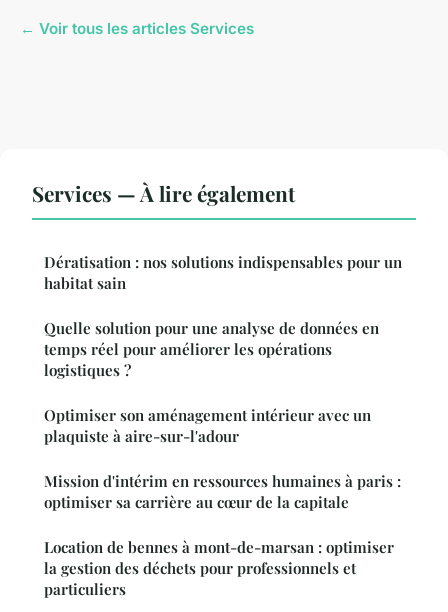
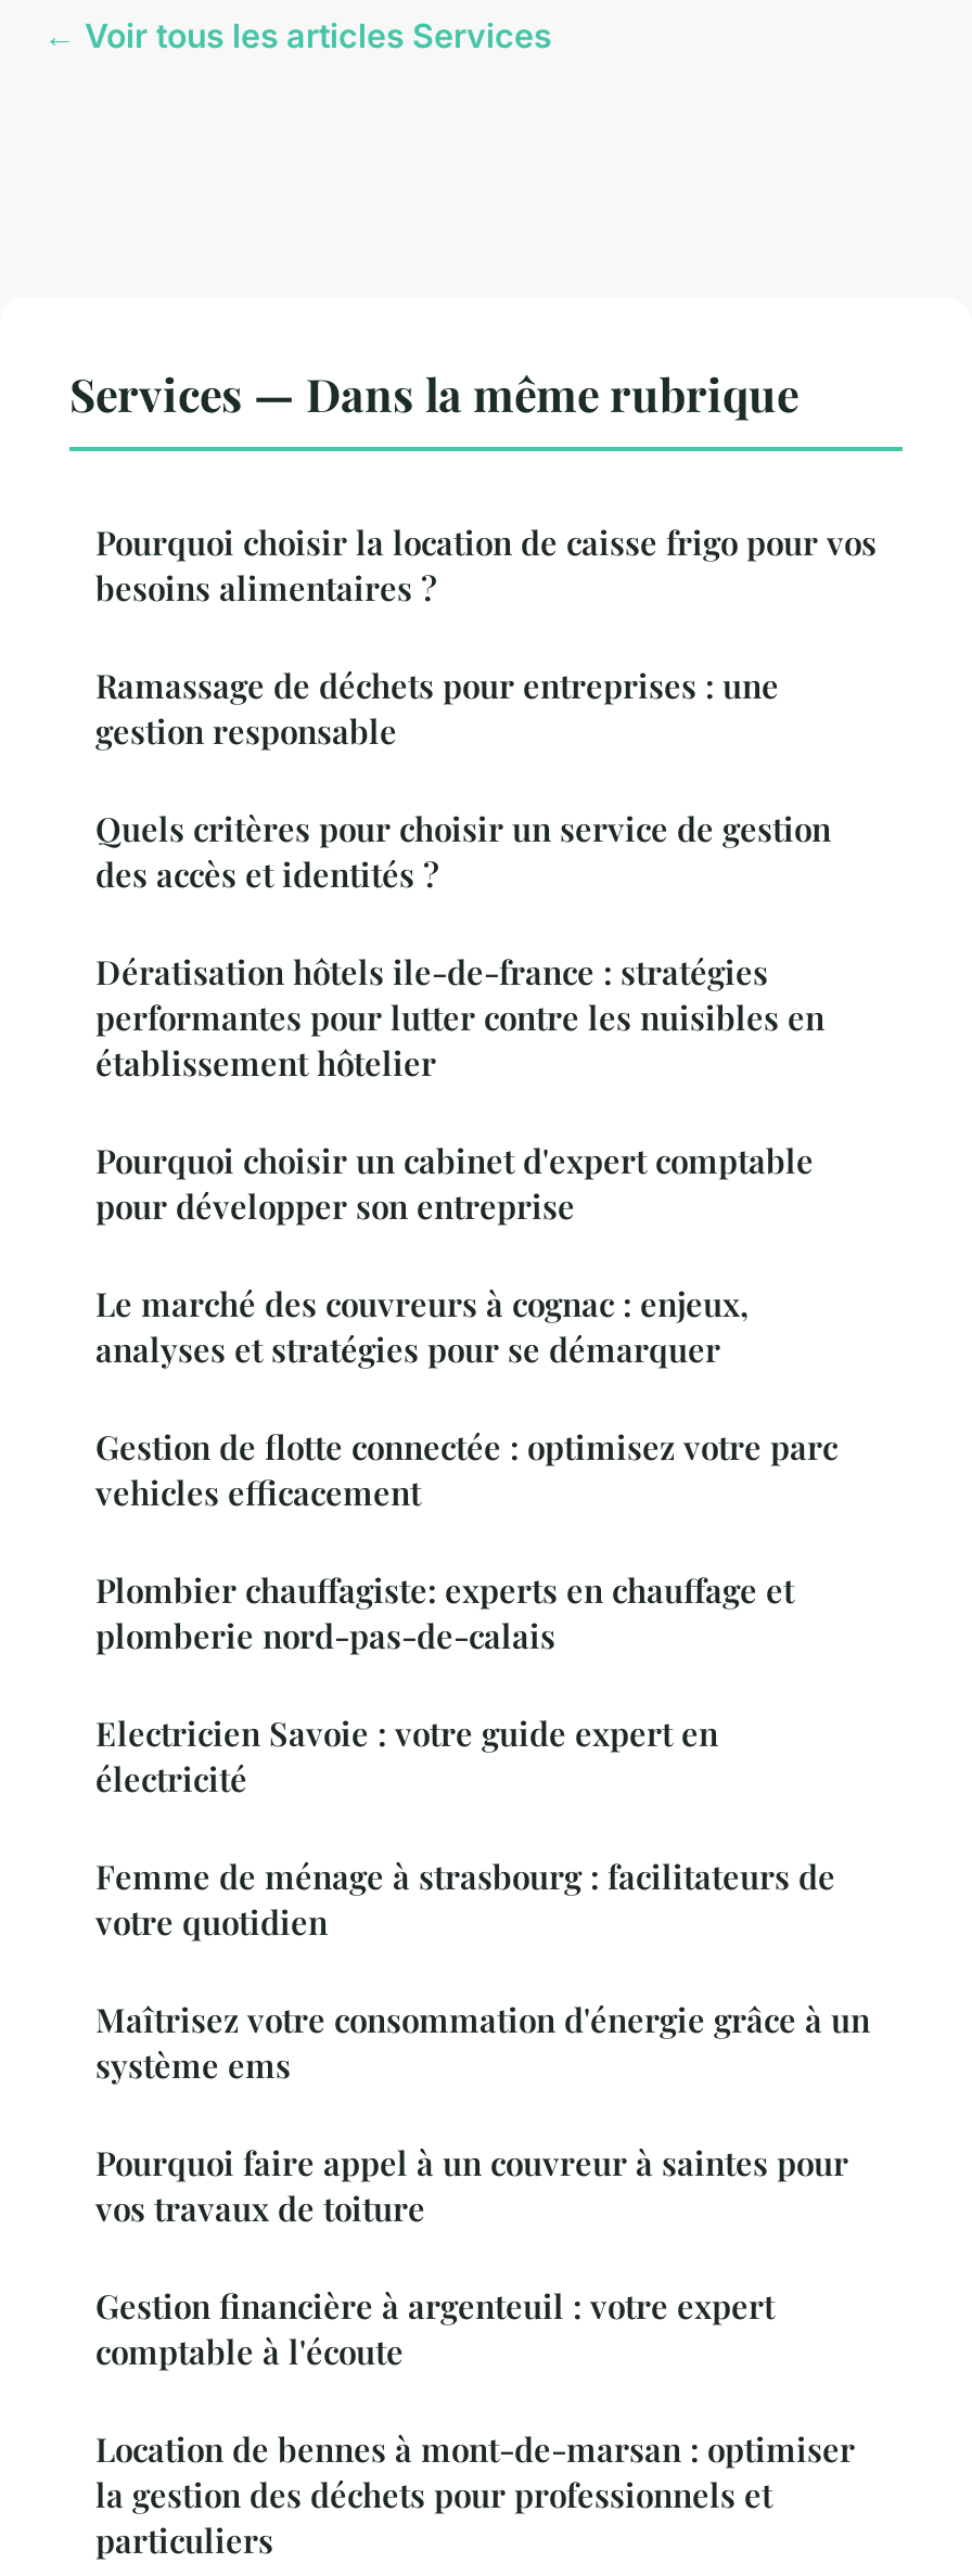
[32,179,402,512] Services — À lire également | Dératisation : nos solutions indispensables pour un | habitat sain | Quelle solution pour une analyse de données en | temps réel pour améliorer les opérations | logistiques ? | Optimiser son aménagement intérieur avec un | plaquiste à aire-sur-l'adour | Mission d'intérim en ressources humaines à paris : | optimiser sa carrière au cœur de la capitale -> [69,362,877,2373] Services — Dans la même rubrique | Pourquoi choisir la location de caisse frigo pour vos | besoins alimentaires ? | Ramassage de déchets pour entreprises : une | gestion responsable | Quels critères pour choisir un service de gestion | des accès et identités ? | Dératisation hôtels ile-de-france : stratégies | performantes pour lutter contre les nuisibles en | établissement hôtelier | Pourquoi choisir un cabinet d'expert comptable | pour développer son entreprise | Le marché des couvreurs à cognac : enjeux, | analyses et stratégies pour se démarquer | Gestion de flotte connectée : optimisez votre parc | vehicles efficacement | Plombier chauffagiste: experts en chauffage et | plomberie nord-pas-de-calais | Electricien Savoie : votre guide expert en | électricité | Femme de ménage à strasbourg : facilitateurs de | votre quotidien | Maîtrisez votre consommation d'énergie grâce à un | système ems | Pourquoi faire appel à un couvreur à saintes pour | vos travaux de toiture | Gestion financière à argenteuil : votre expert | comptable à l'écoute

